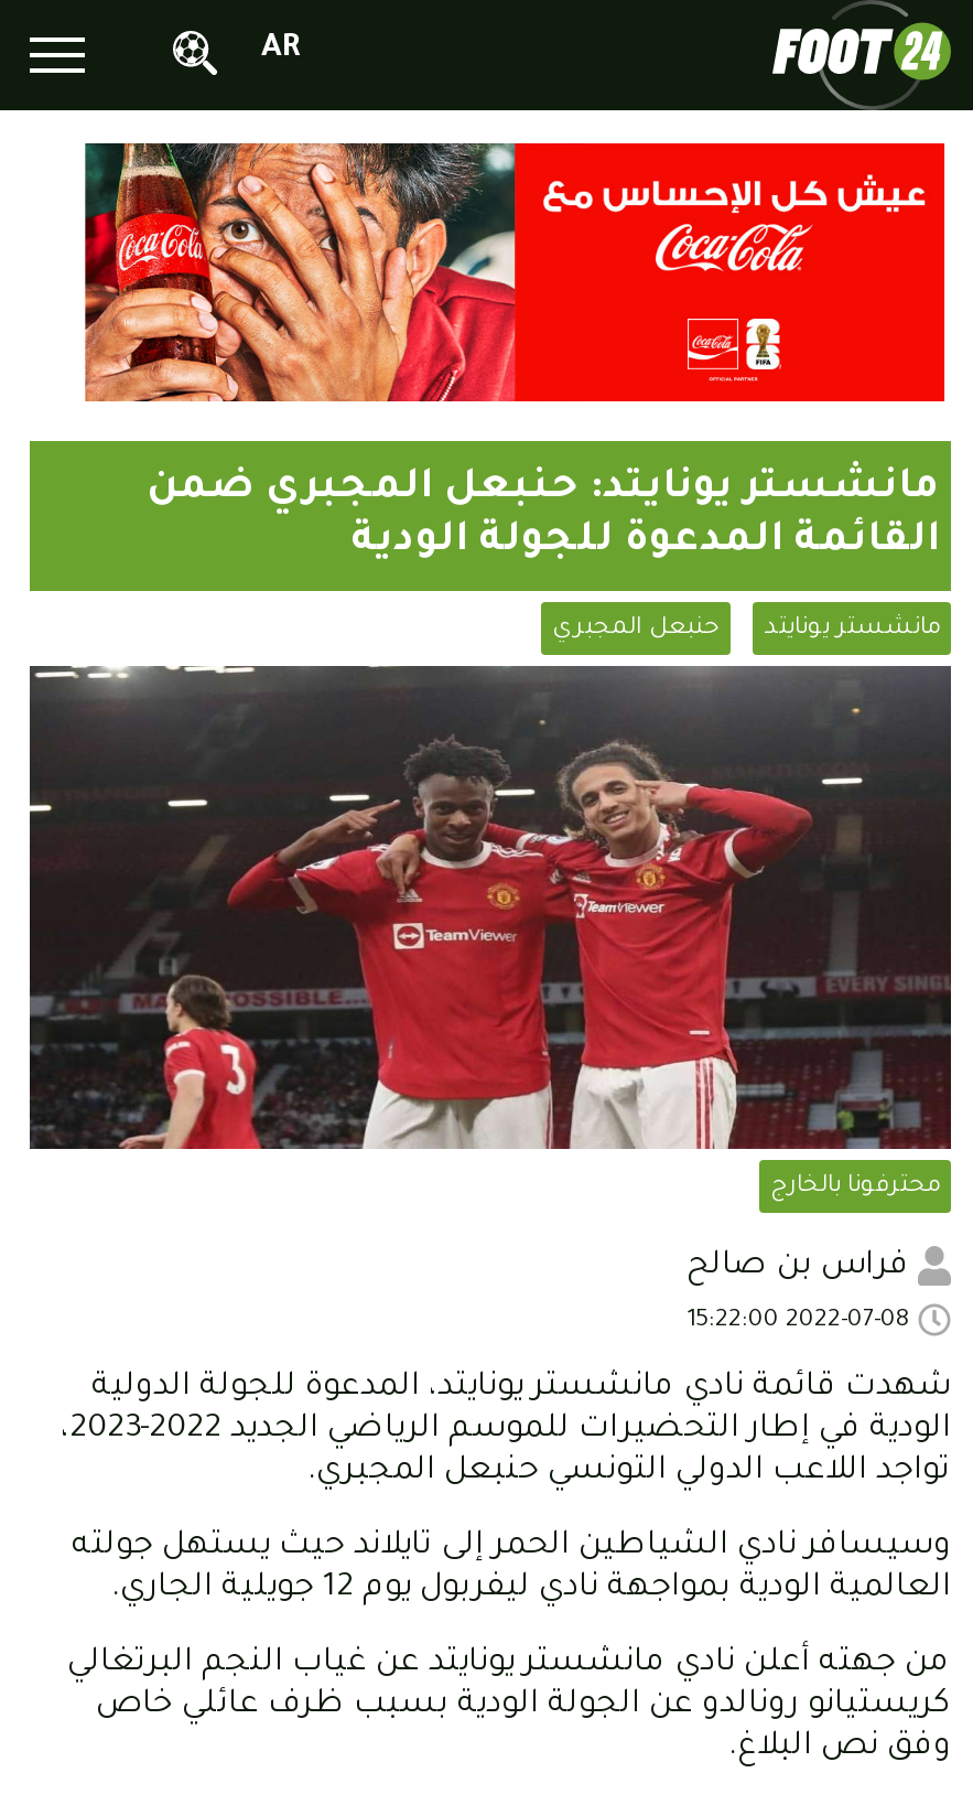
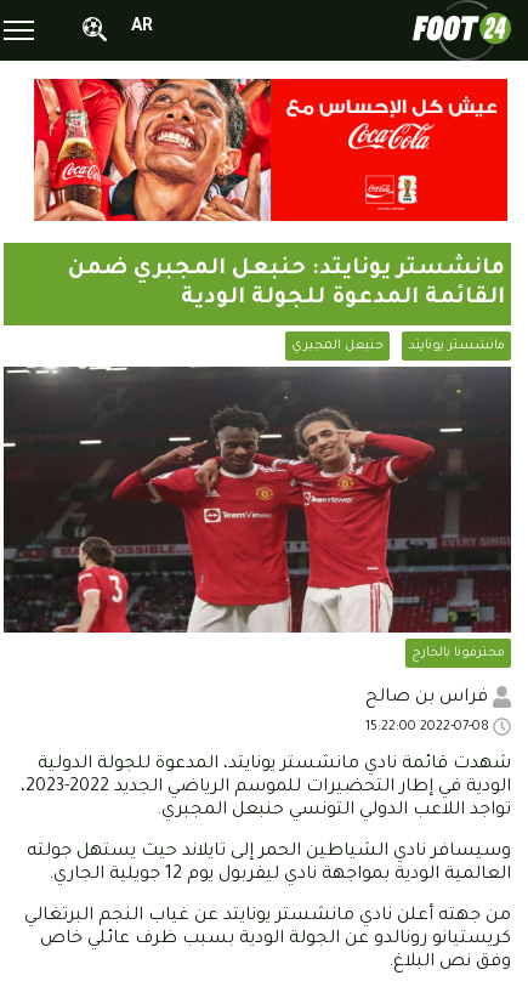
[83,141,517,404] [image] -> [33,78,272,222] [image]

